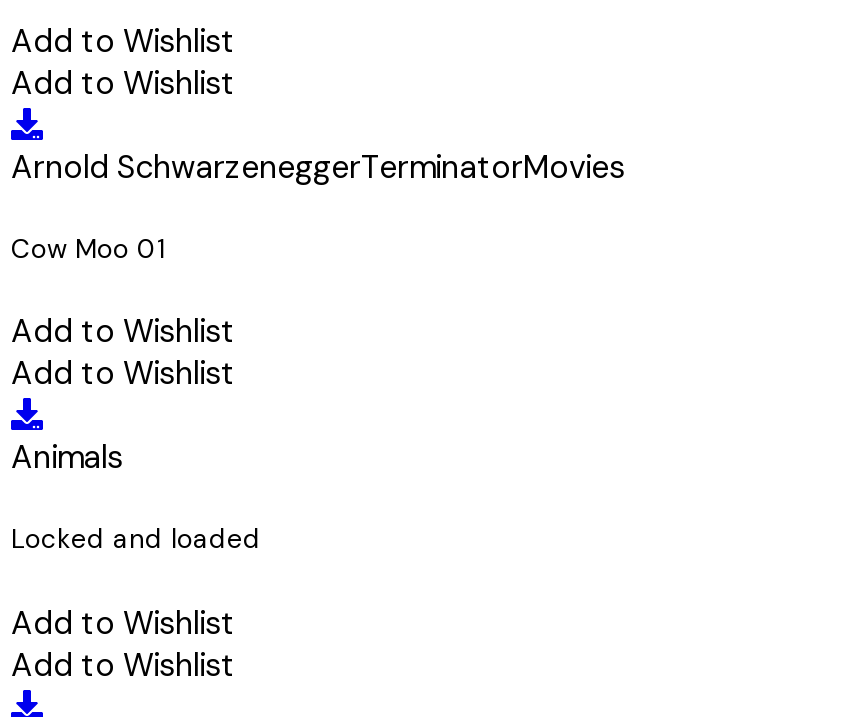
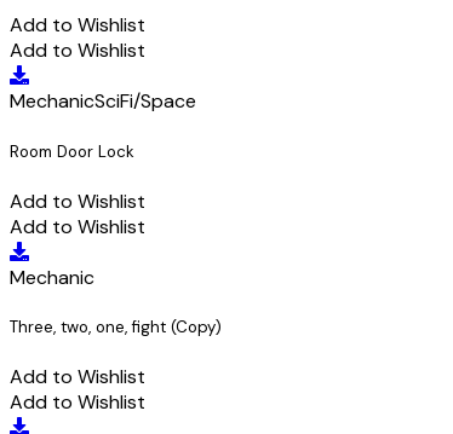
[11,146,625,188] Arnold SchwarzeneggerTerminatorMovies -> [10,89,196,114] MechanicSciFi/Space
[11,232,165,266] Cow Moo 01 -> [10,141,134,162] Room Door Lock
[11,437,123,479] Animals -> [10,265,94,290] Mechanic
[11,523,261,557] Locked and loaded -> [10,317,222,337] Three, two, one, fight (Copy)

